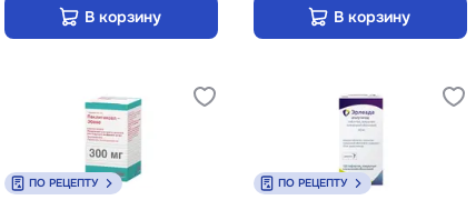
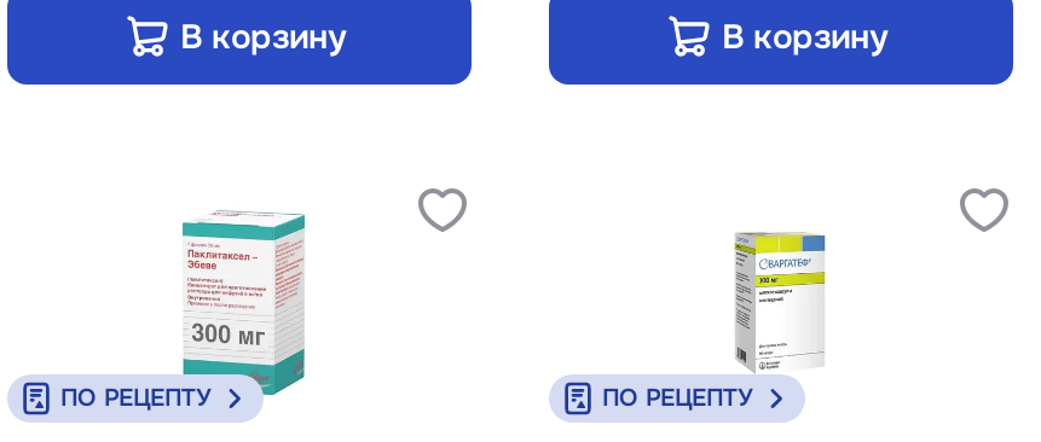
[338,94,385,187] [image] -> [733,208,832,403] [image]

